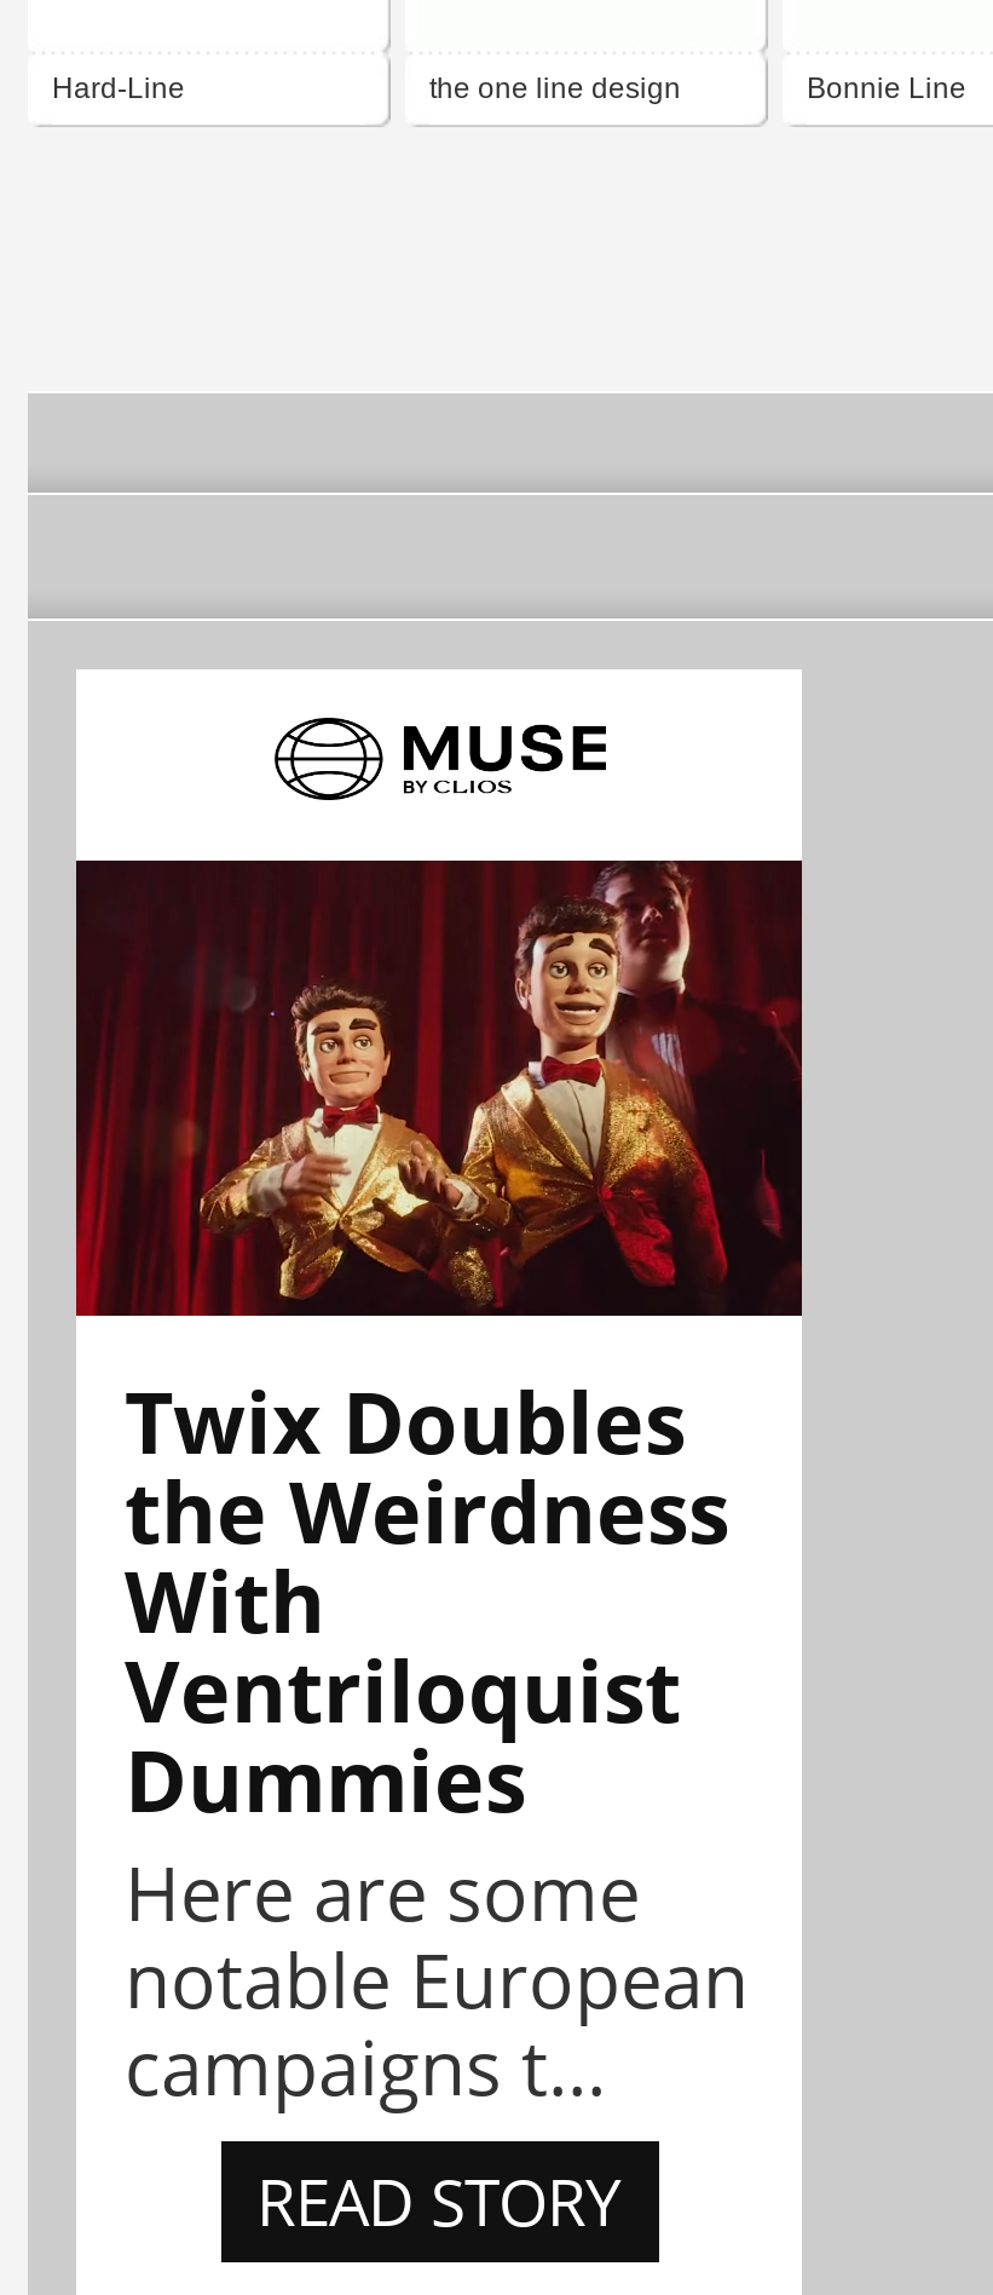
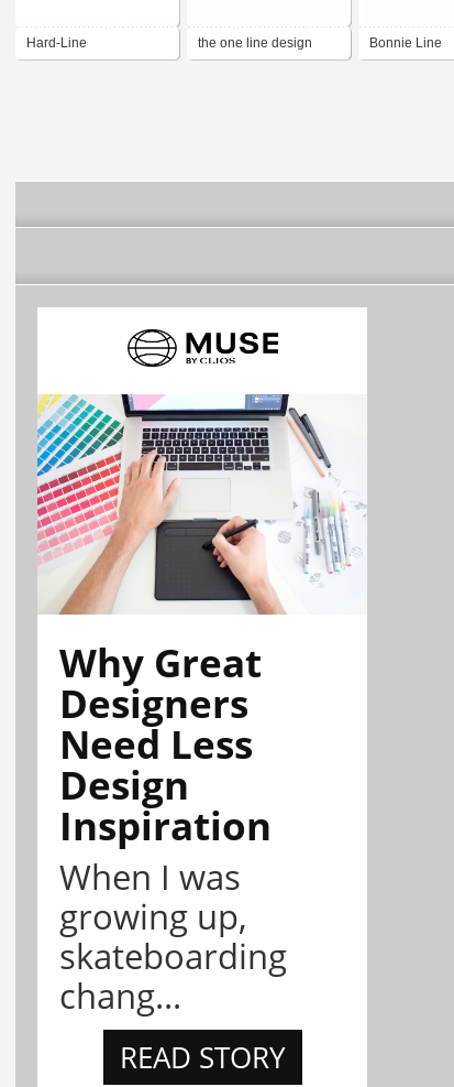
[74,858,804,2116] [image] | Twix Doubles | the Weirdness | With | Ventriloquist | Dummies | Here are some | notable European | campaigns t... -> [36,393,367,1019] [image] | Why Great | Designers | Need Less | Design | Inspiration | When I was | growing up, | skateboarding | chang...

